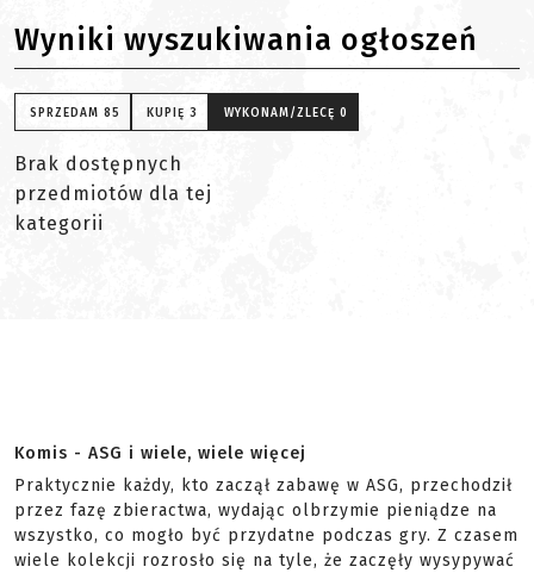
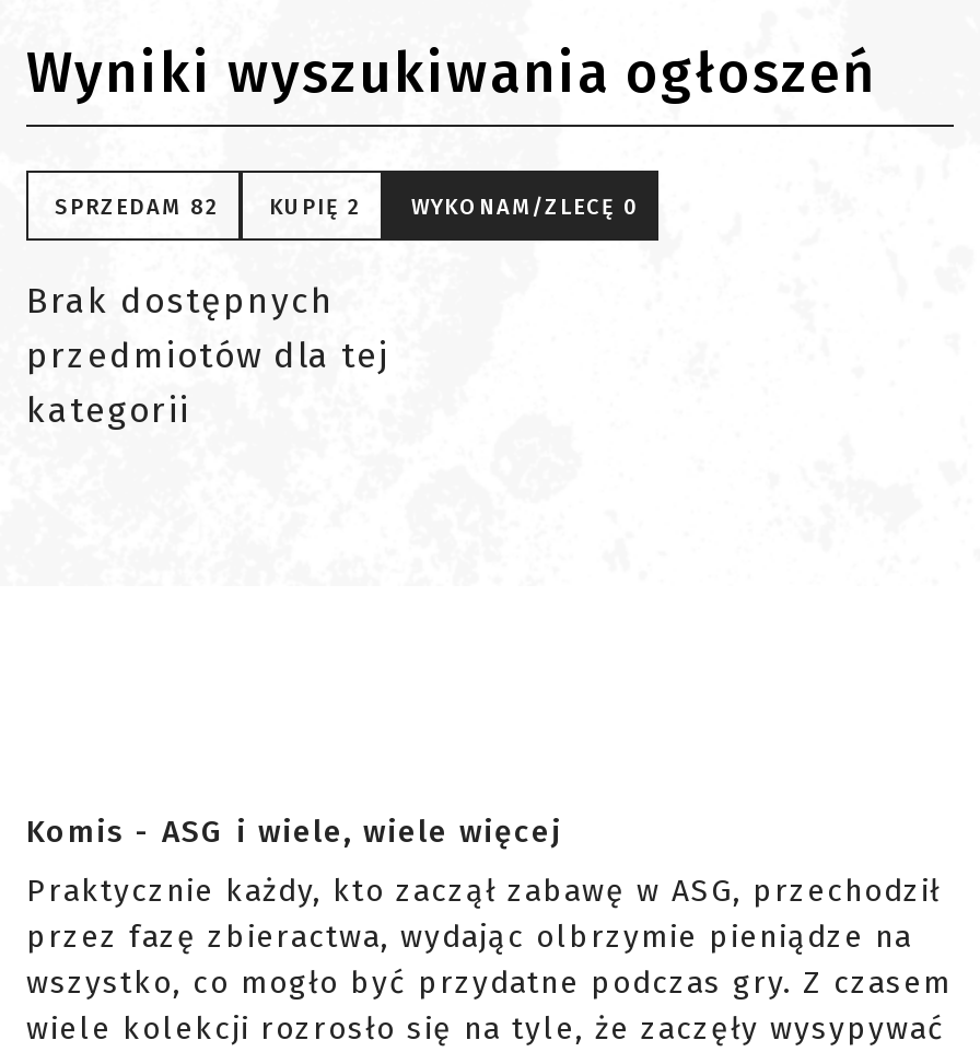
[30,106,120,120] SPRZEDAM 85 -> [55,195,221,221] SPRZEDAM 82
[147,106,198,120] KUPIĘ 3 -> [269,195,363,221] KUPIĘ 2

